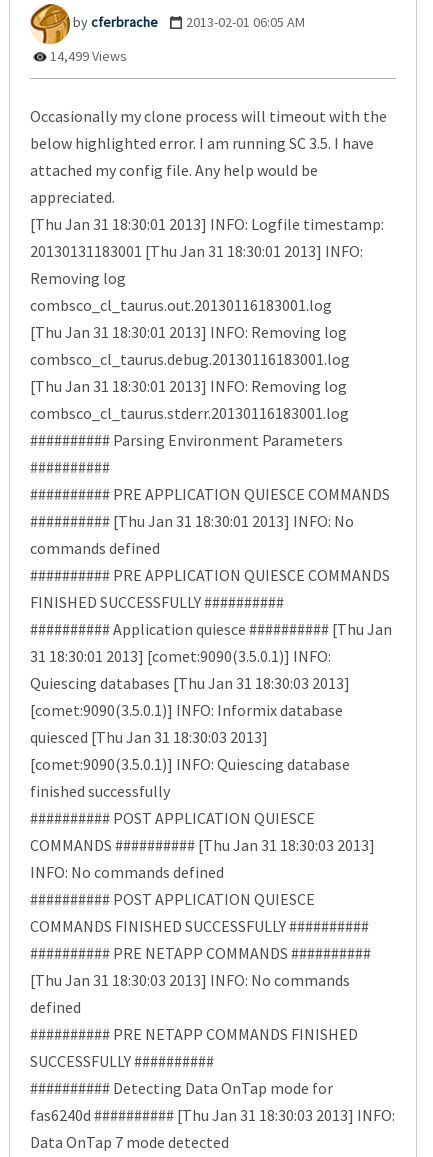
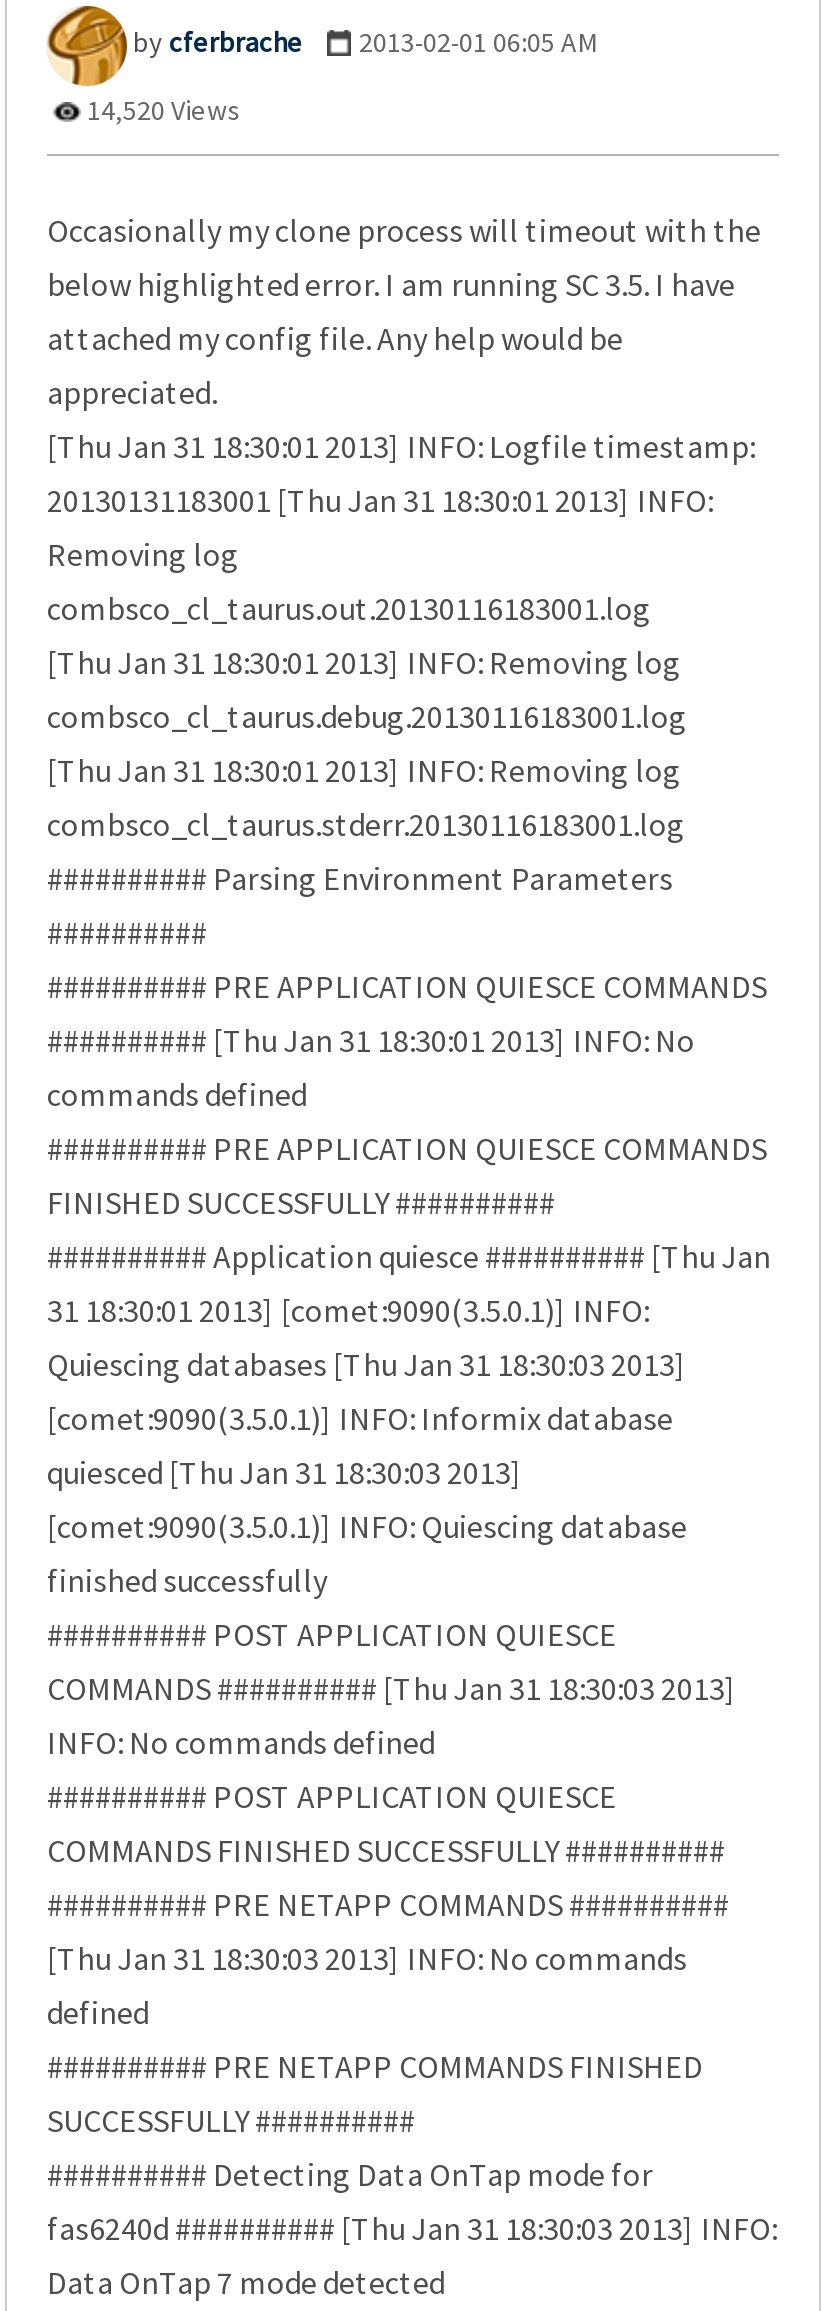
[47,47,127,65] 14,499 Views -> [81,92,241,128] 14,520 Views

